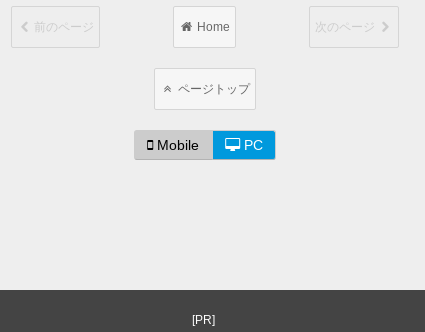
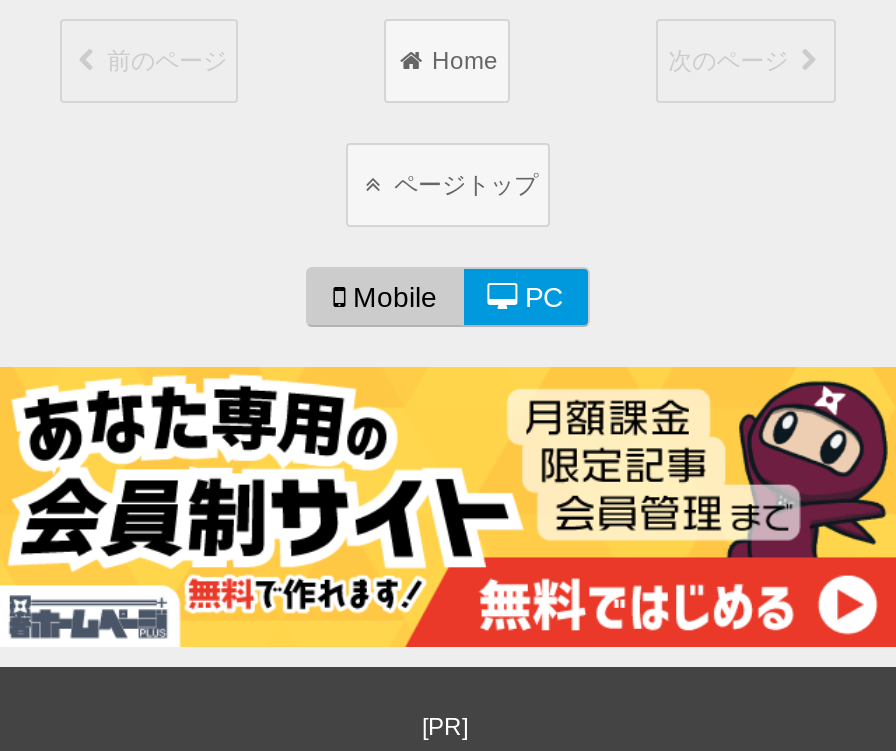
none -> [6,365,890,649] [image]

